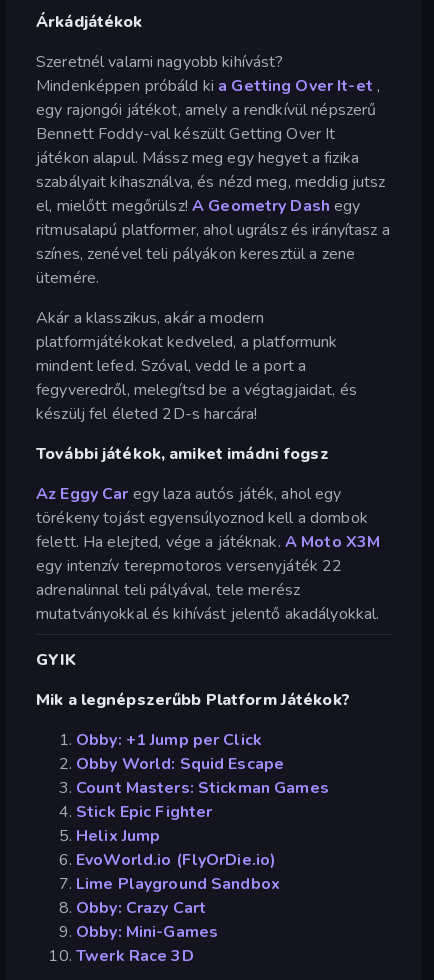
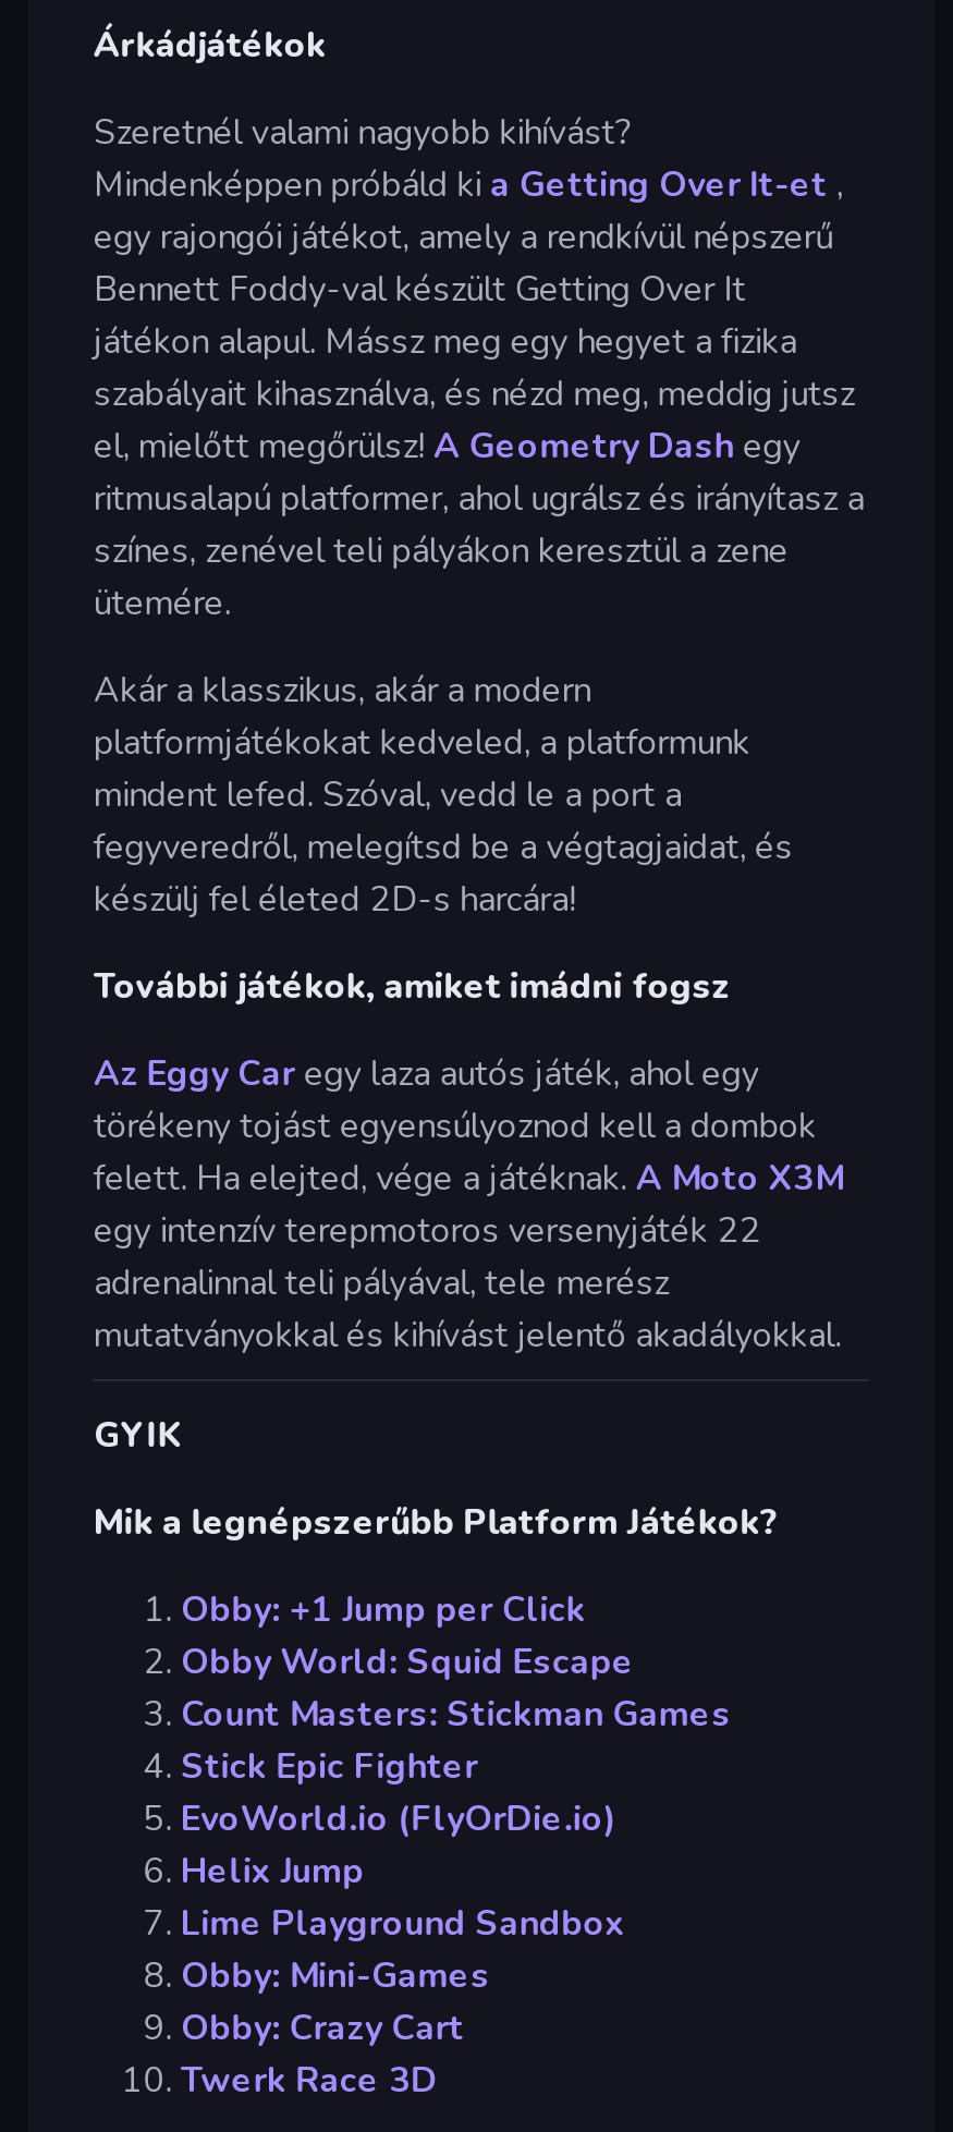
moved [76,825,160,847] -> [181,1848,364,1896]: Helix Jump
moved [76,849,276,871] -> [181,1795,617,1843]: EvoWorld.io (FlyOrDie.io)
moved [76,897,206,919] -> [181,2005,464,2052]: Obby: Crazy Cart
moved [76,921,218,943] -> [181,1952,490,2000]: Obby: Mini-Games

